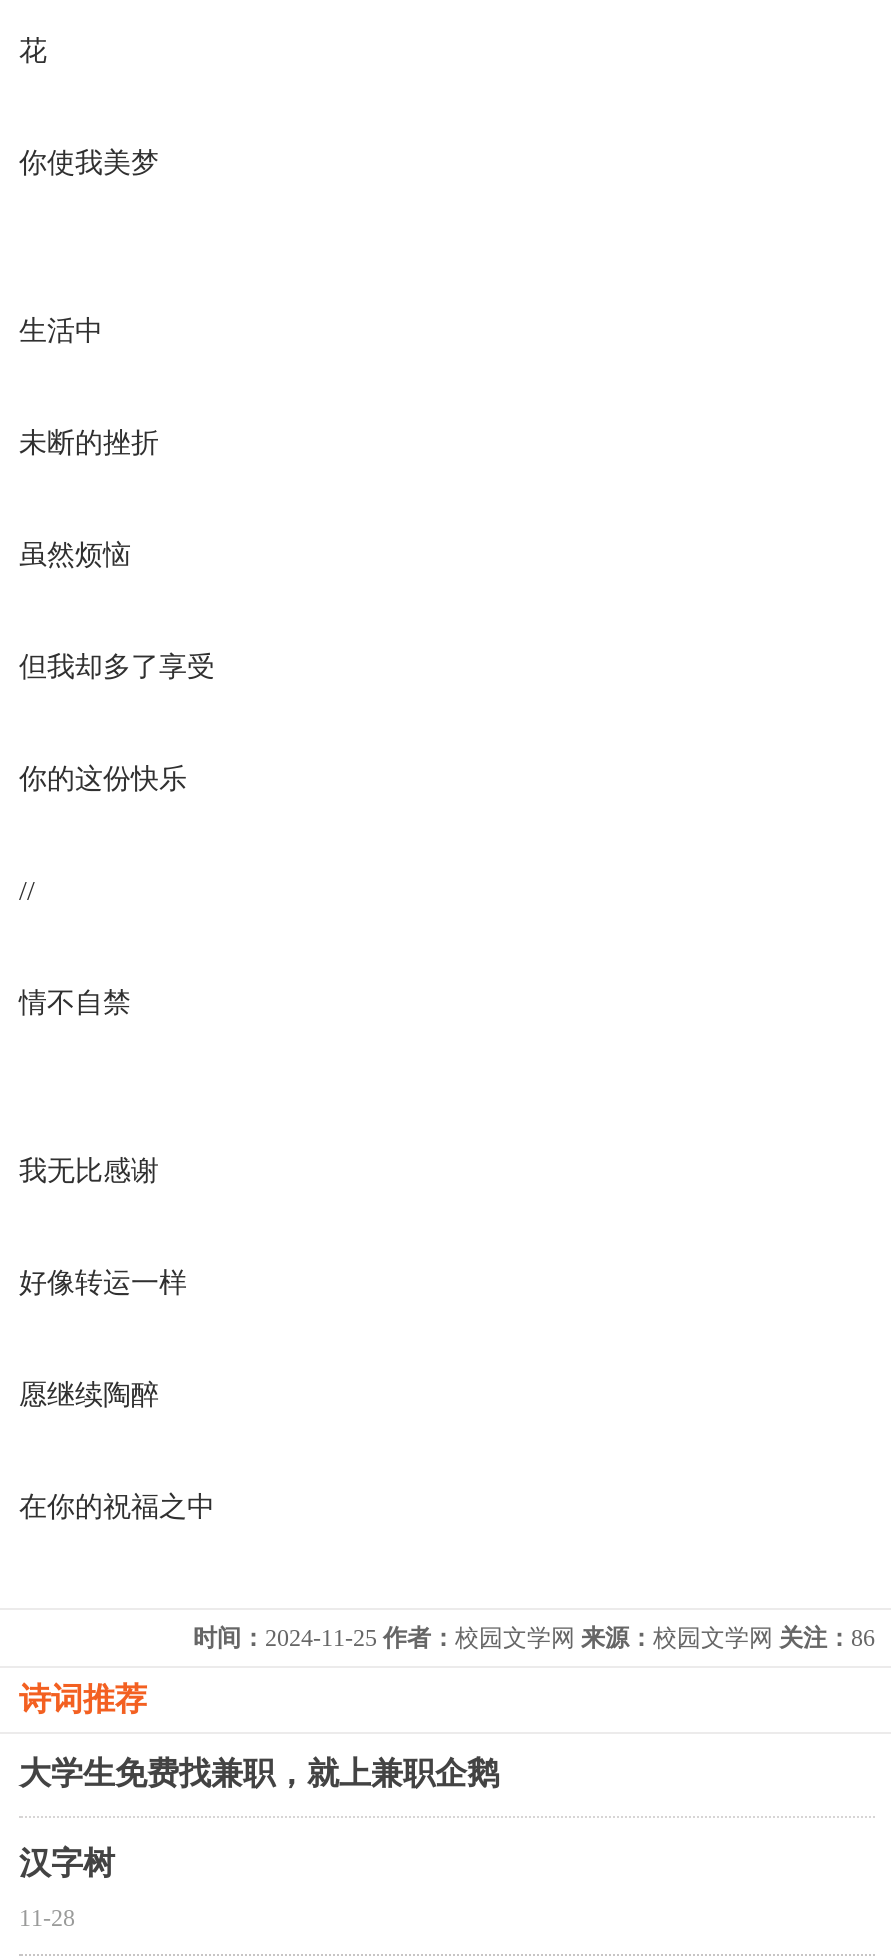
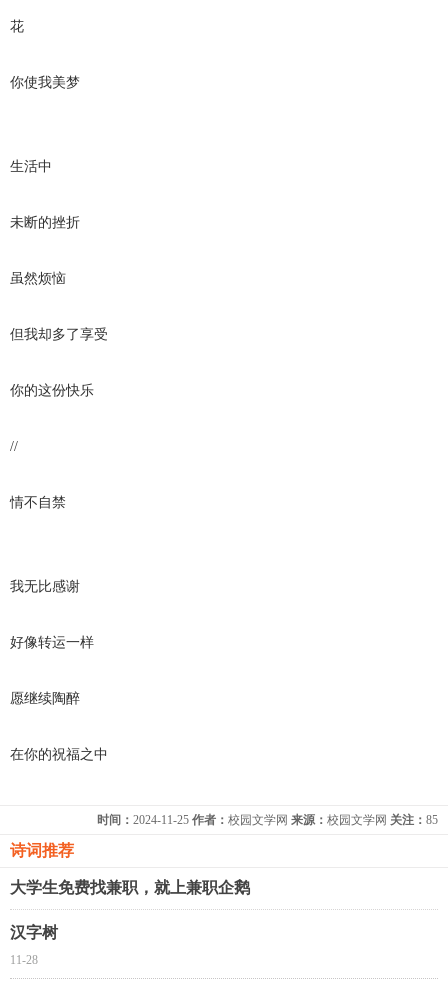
[193,1624,875,1652] 时间：2024-11-25作者：校园文学网来源：校园文学网关注：86 -> [97,813,438,827] 时间：2024-11-25作者：校园文学网来源：校园文学网关注：85

